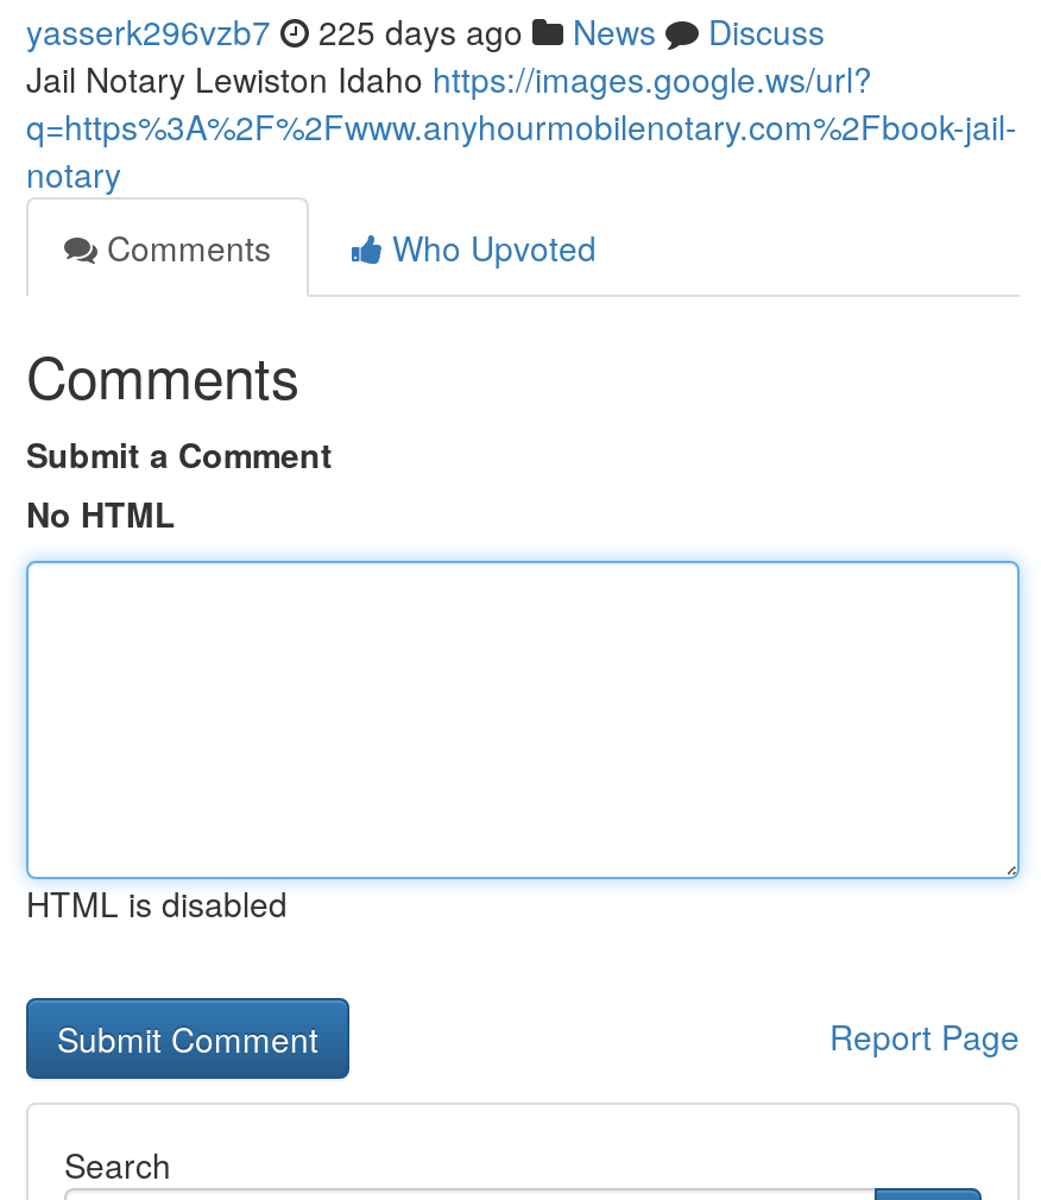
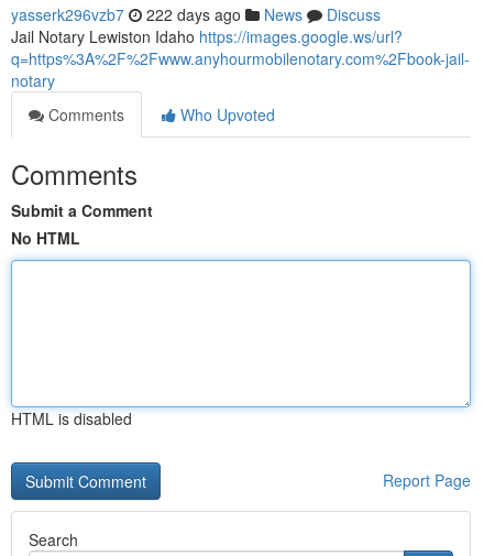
[26,7,825,55] yasserk296vzb7 225 days ago News Discuss -> [11,3,381,25] yasserk296vzb7 222 days ago News Discuss

